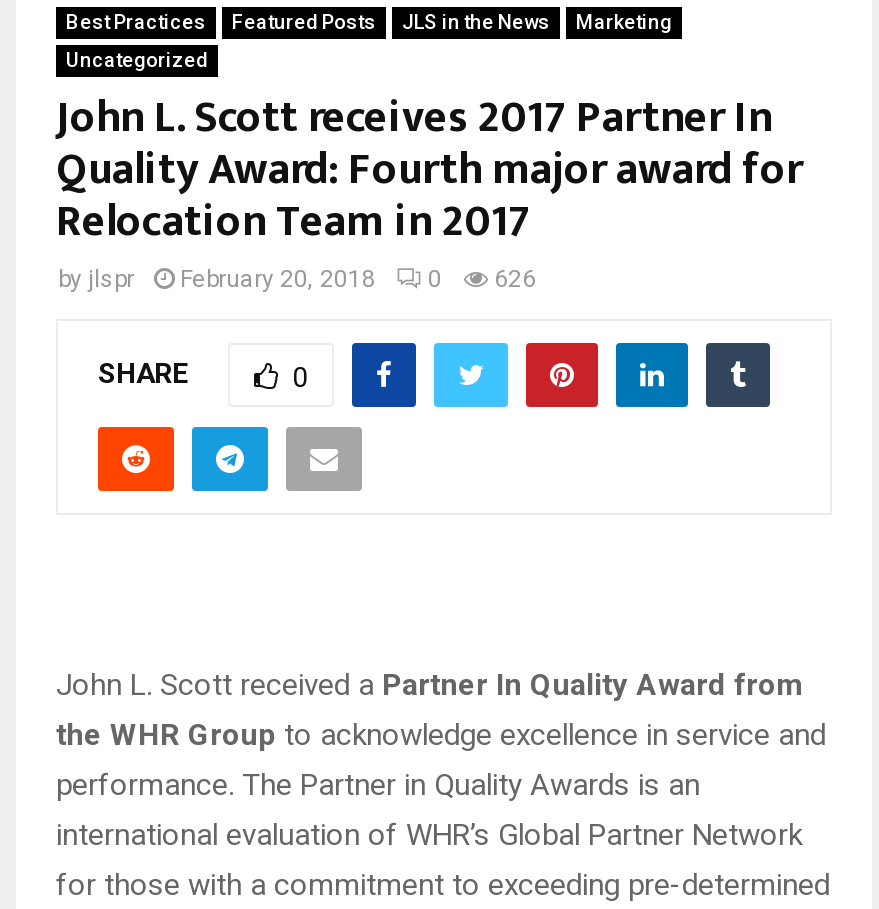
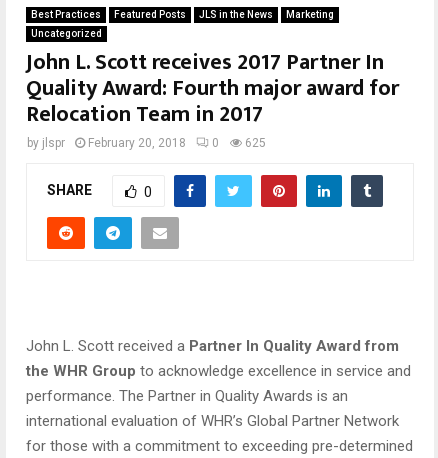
[58,265,536,293] by jlspr February 20, 2018 0 626 -> [27,136,266,150] by jlspr February 20, 2018 0 625

